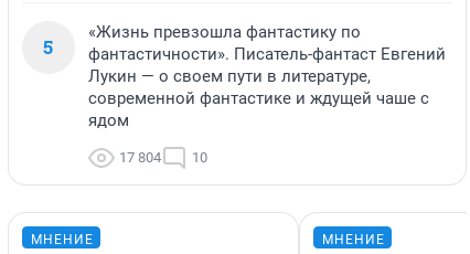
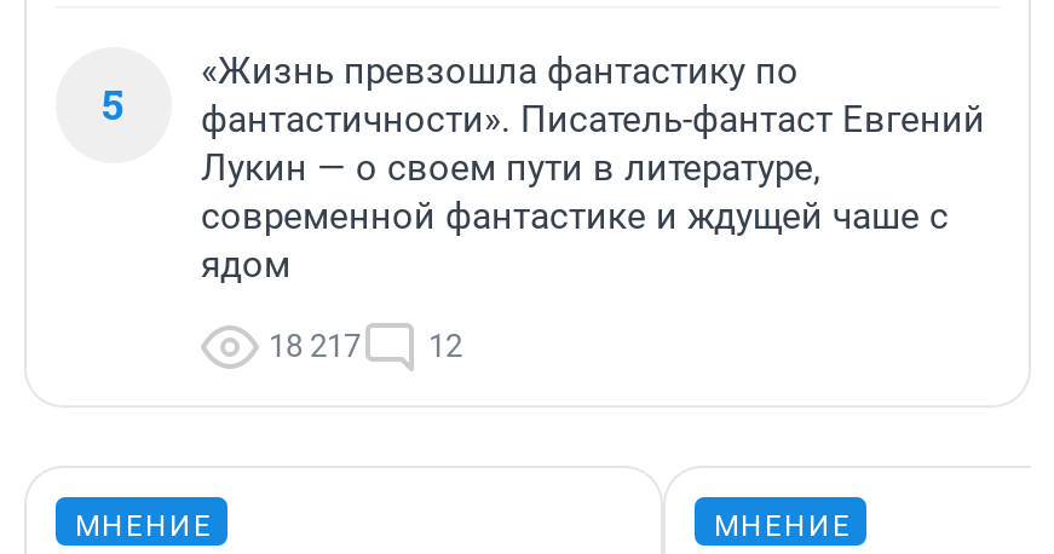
[119,149,161,166] 17 804 -> [269,328,361,364] 18 217
[192,149,207,166] 10 -> [428,328,462,364] 12

